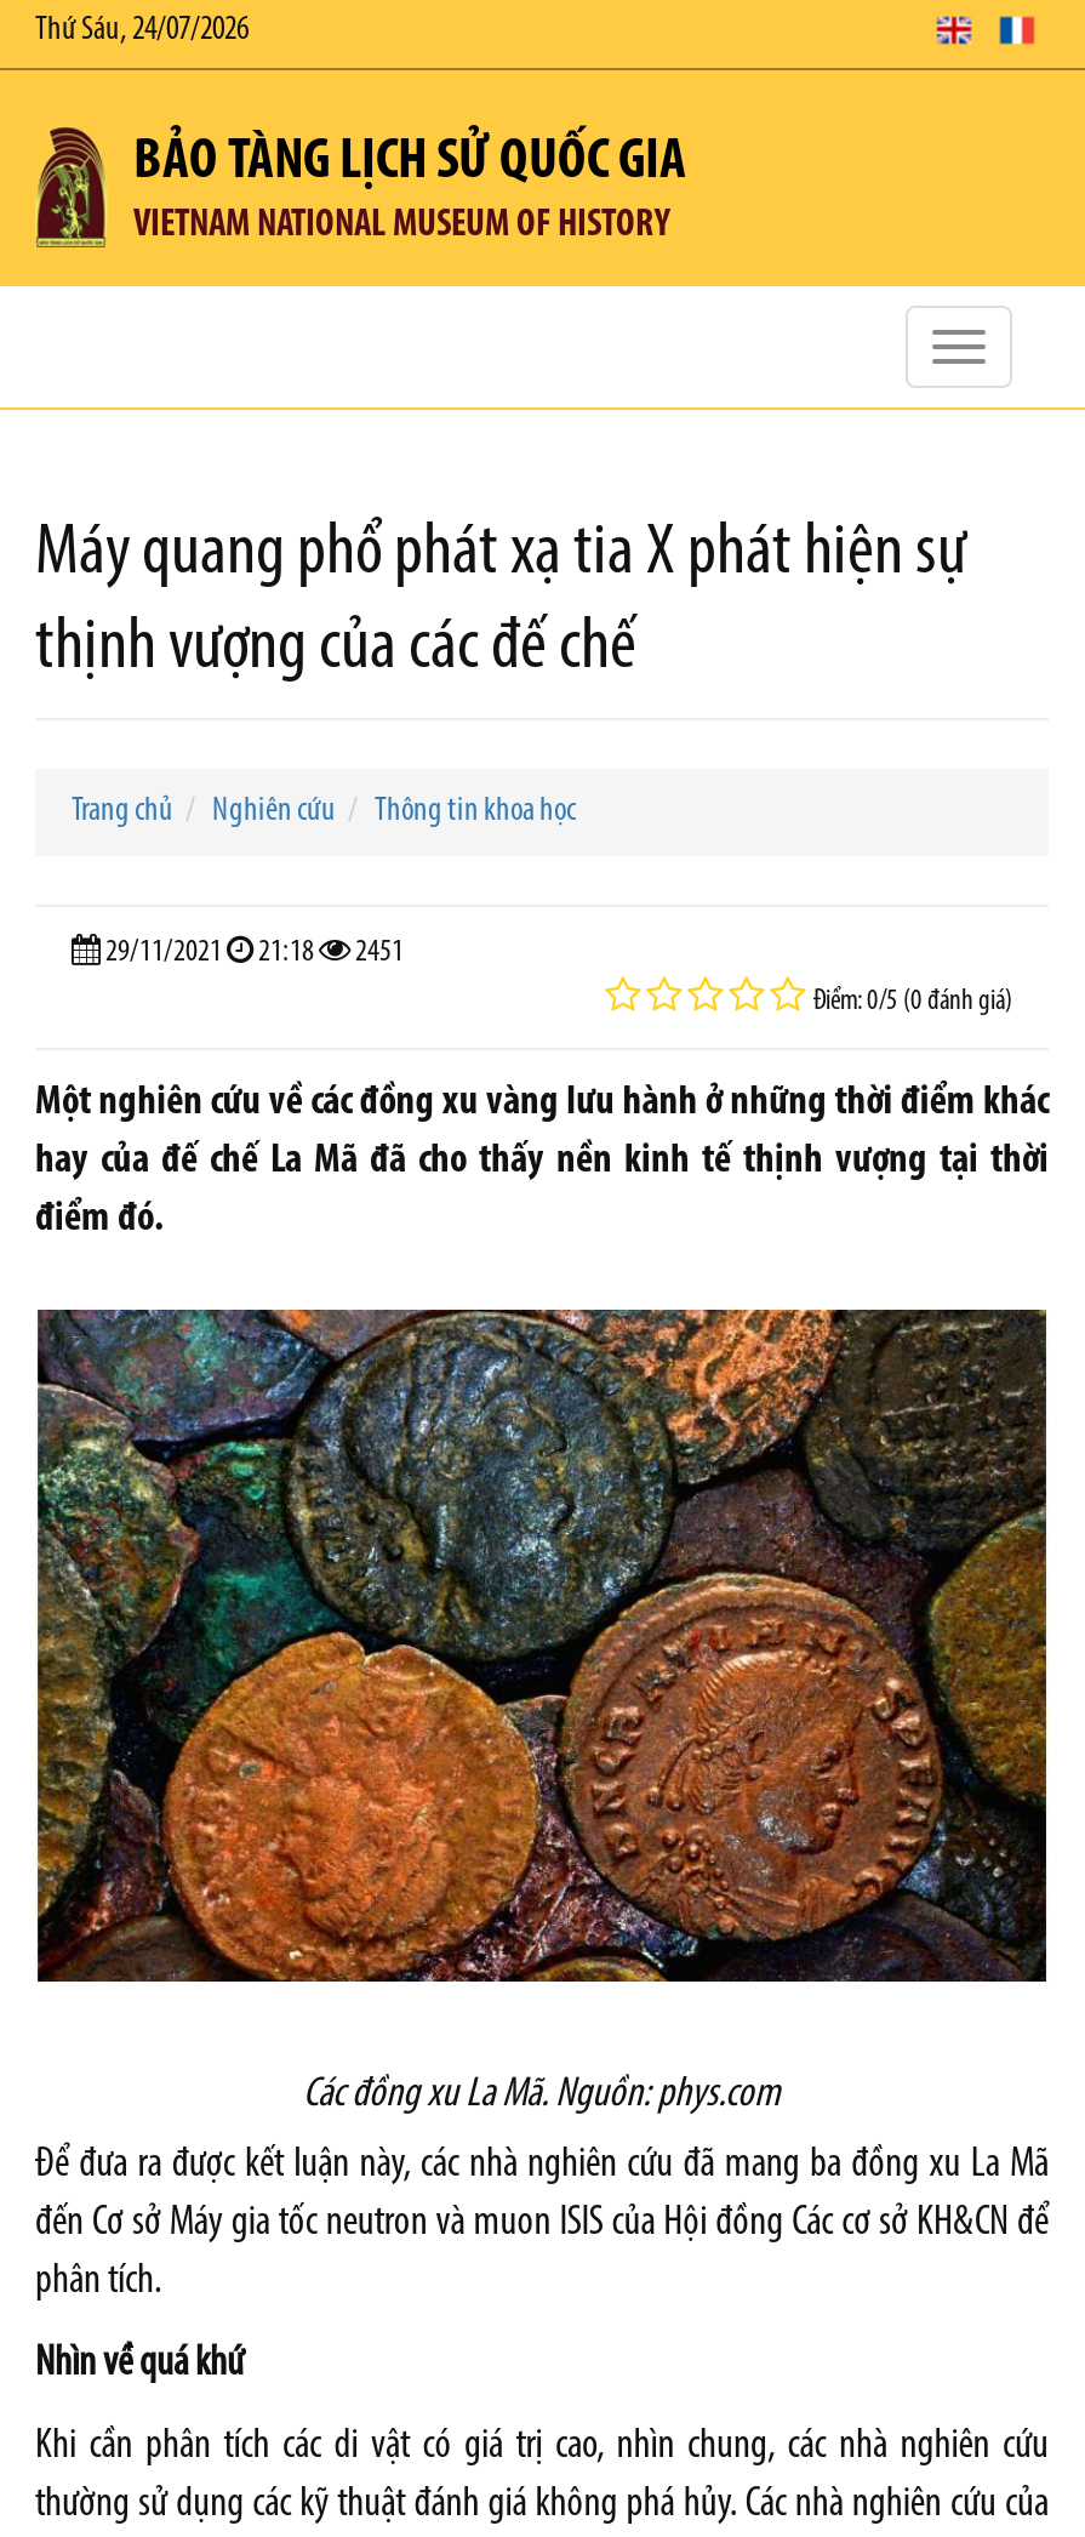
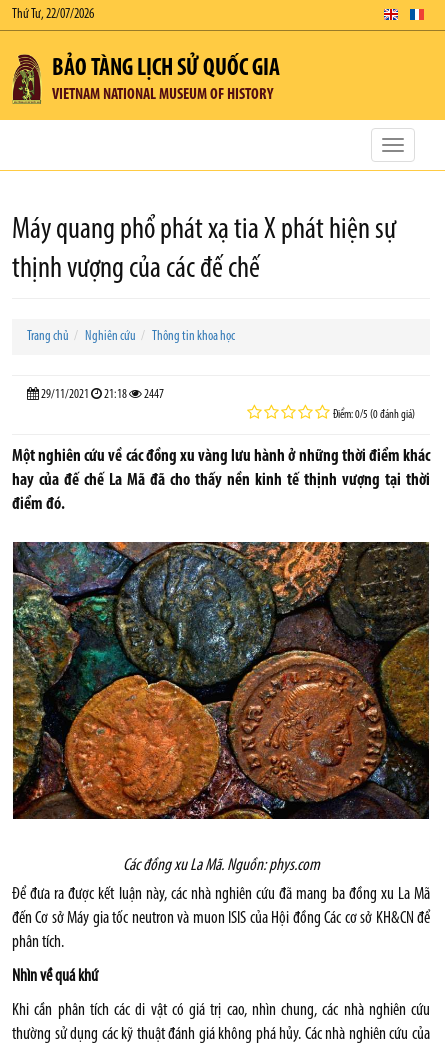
[35,12,249,49] Thứ Sáu, 24/07/2026 -> [12,7,94,22] Thứ Tư, 22/07/2026
[101,936,404,968] 29/11/2021 21:18 2451 -> [39,388,164,401] 29/11/2021 21:18 2447

